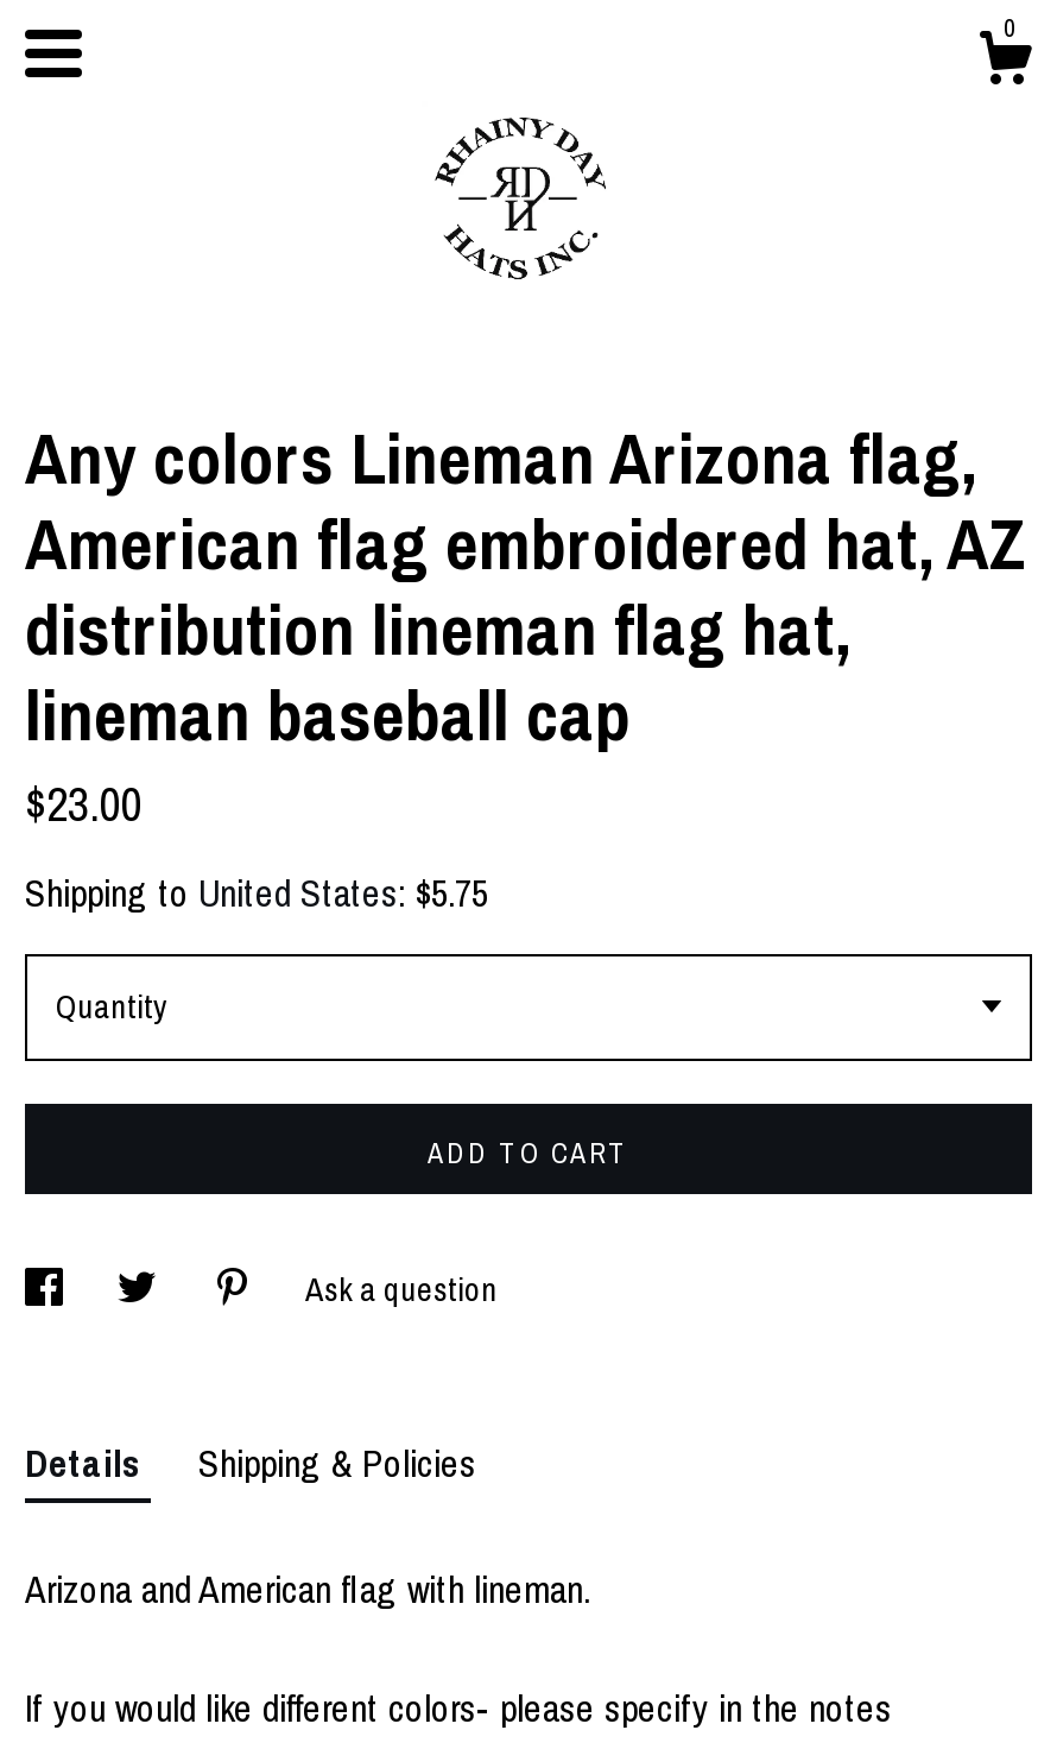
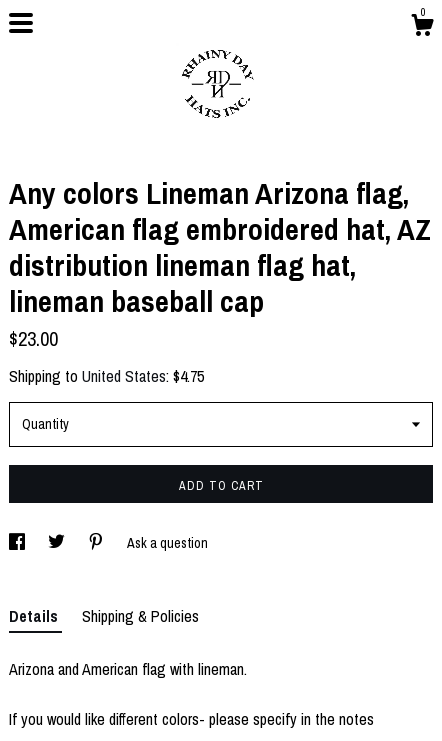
[25,866,488,918] Shipping to United States: $5.75 -> [9,365,204,387] Shipping to United States: $4.75

